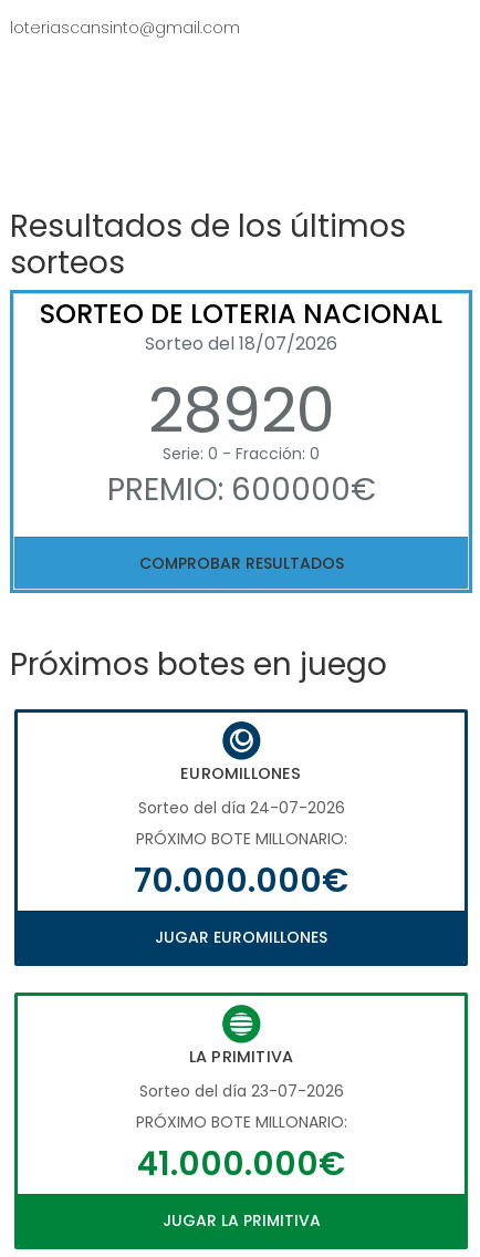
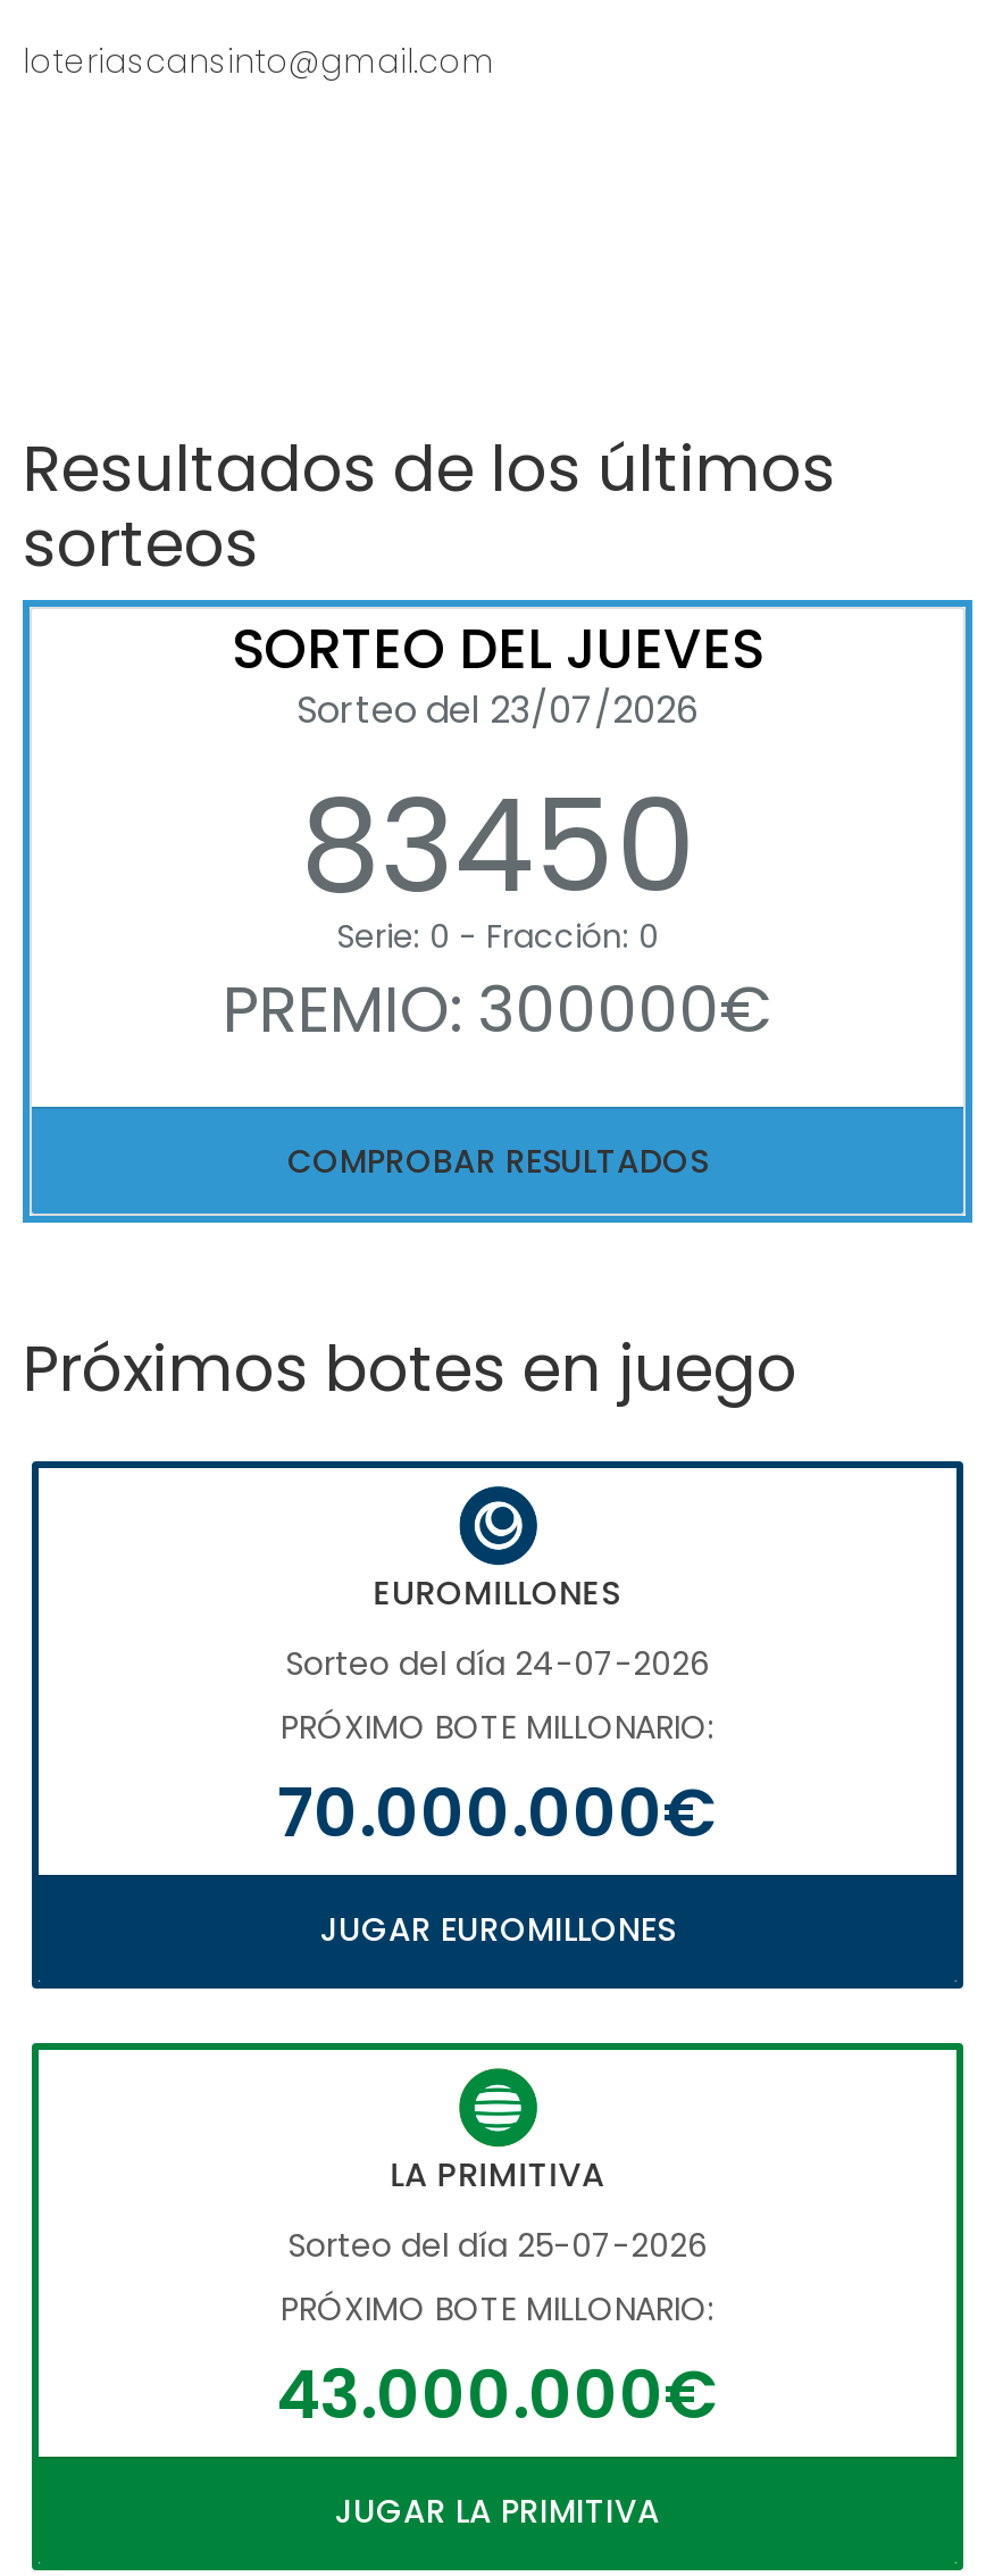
[40,296,442,454] SORTEO DE LOTERIA NACIONAL | Sorteo del 18/07/2026 | 28920 -> [232,612,763,937] SORTEO DEL JUEVES | Sorteo del 23/07/2026 | 83450
[107,468,375,511] PREMIO: 600000€ -> [223,966,772,1055] PREMIO: 300000€
[139,1080,343,1102] Sorteo del día 23-07-2026 -> [287,2223,708,2268] Sorteo del día 25-07-2026
[137,1141,345,1186] 41.000.000€ -> [276,2348,719,2441] 43.000.000€

